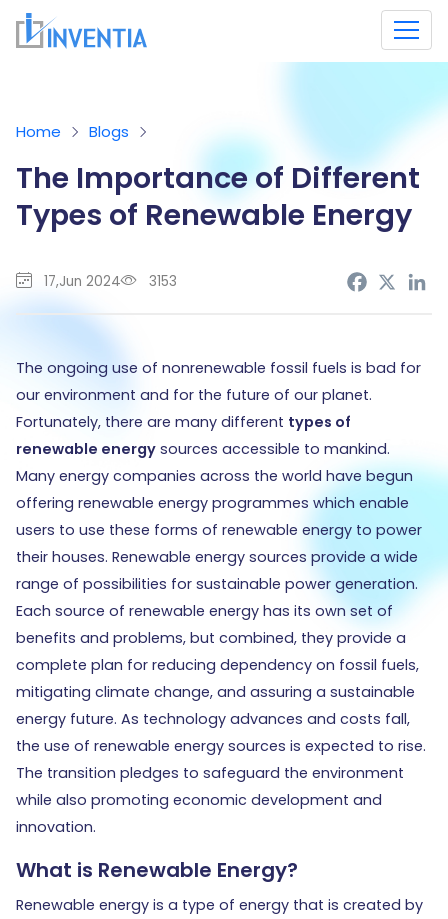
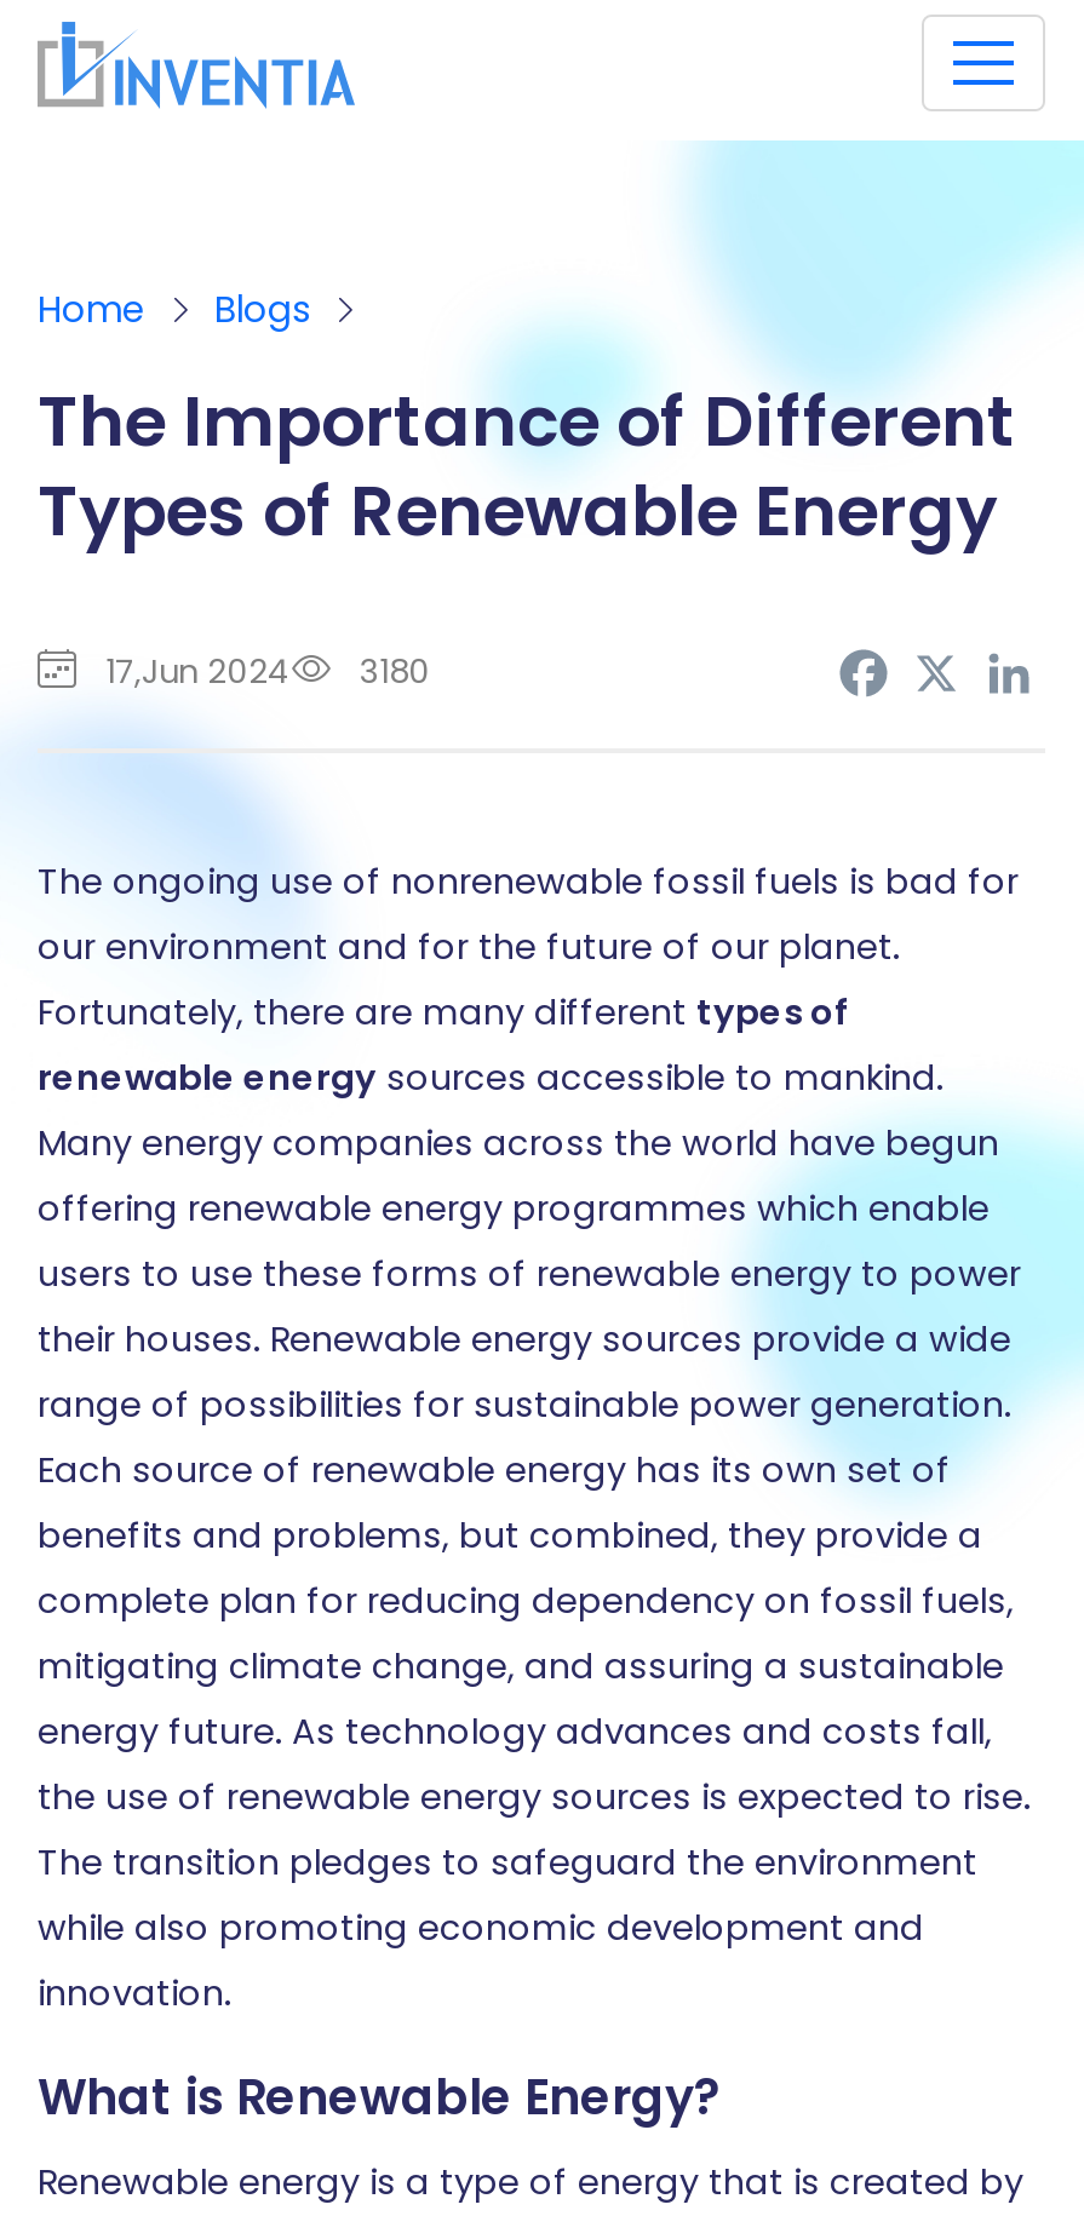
[40,272,177,291] 17,Jun 2024 3153 -> [96,649,430,695] 17,Jun 2024 3180

